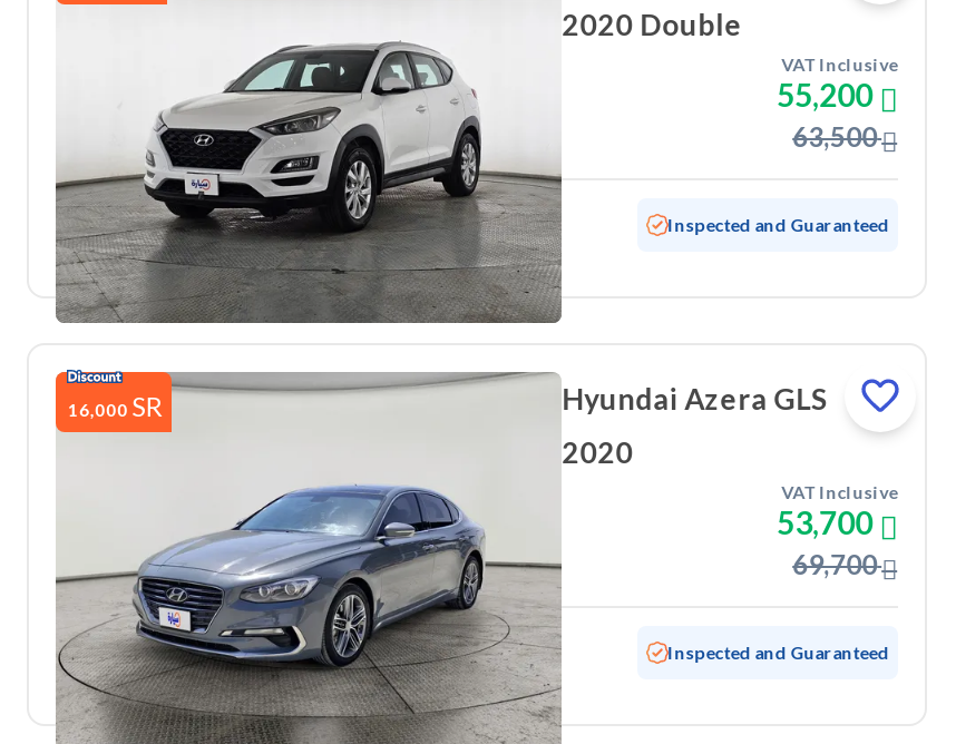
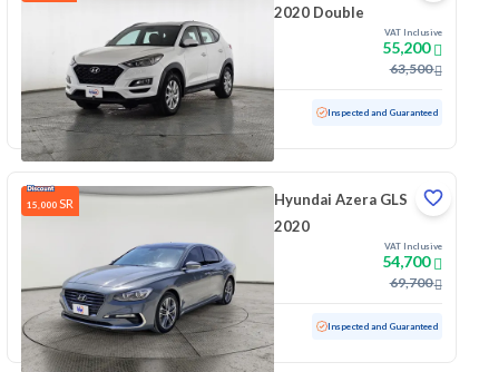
[68,390,161,424] 16,000 SR -> [27,195,74,212] 15,000 SR
[777,504,873,542] 53,700 -> [382,252,430,271] 54,700

